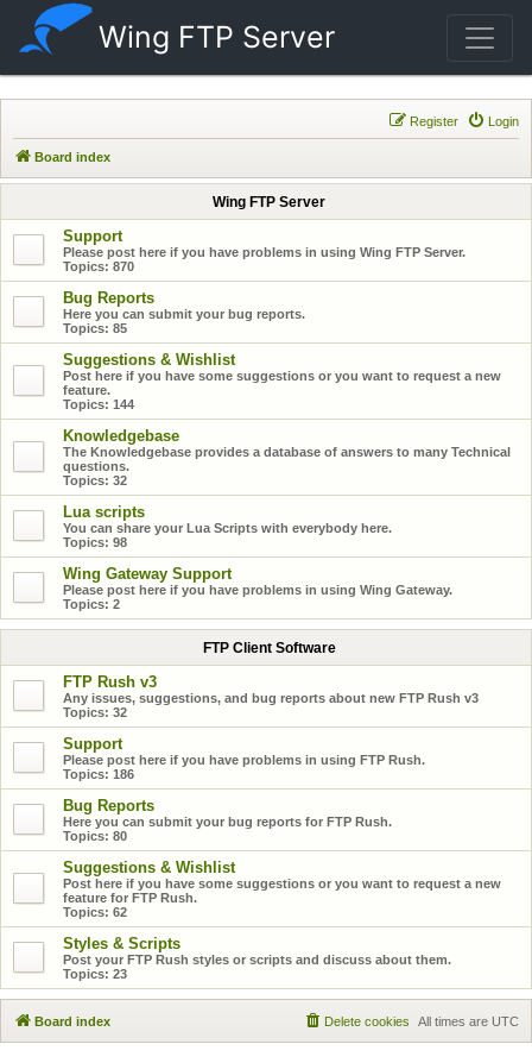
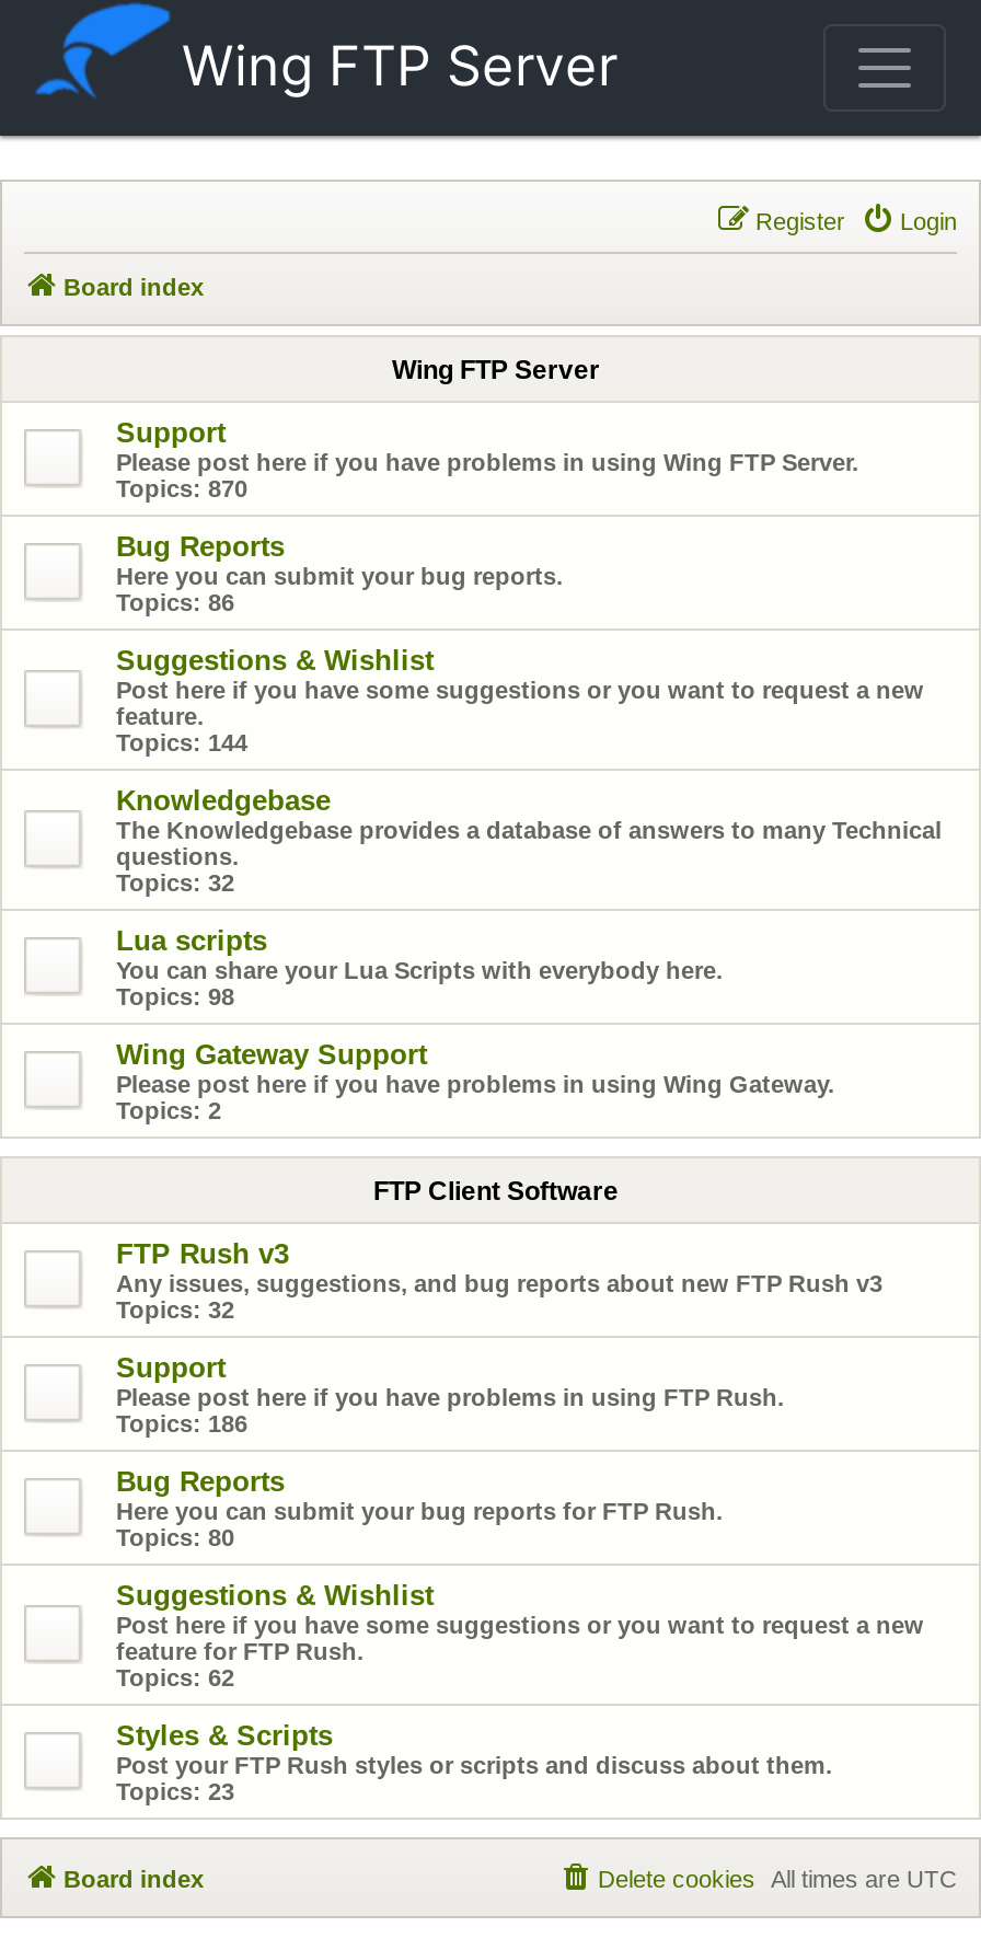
[63,321,127,335] Topics: 85 -> [116,589,234,615] Topics: 86

